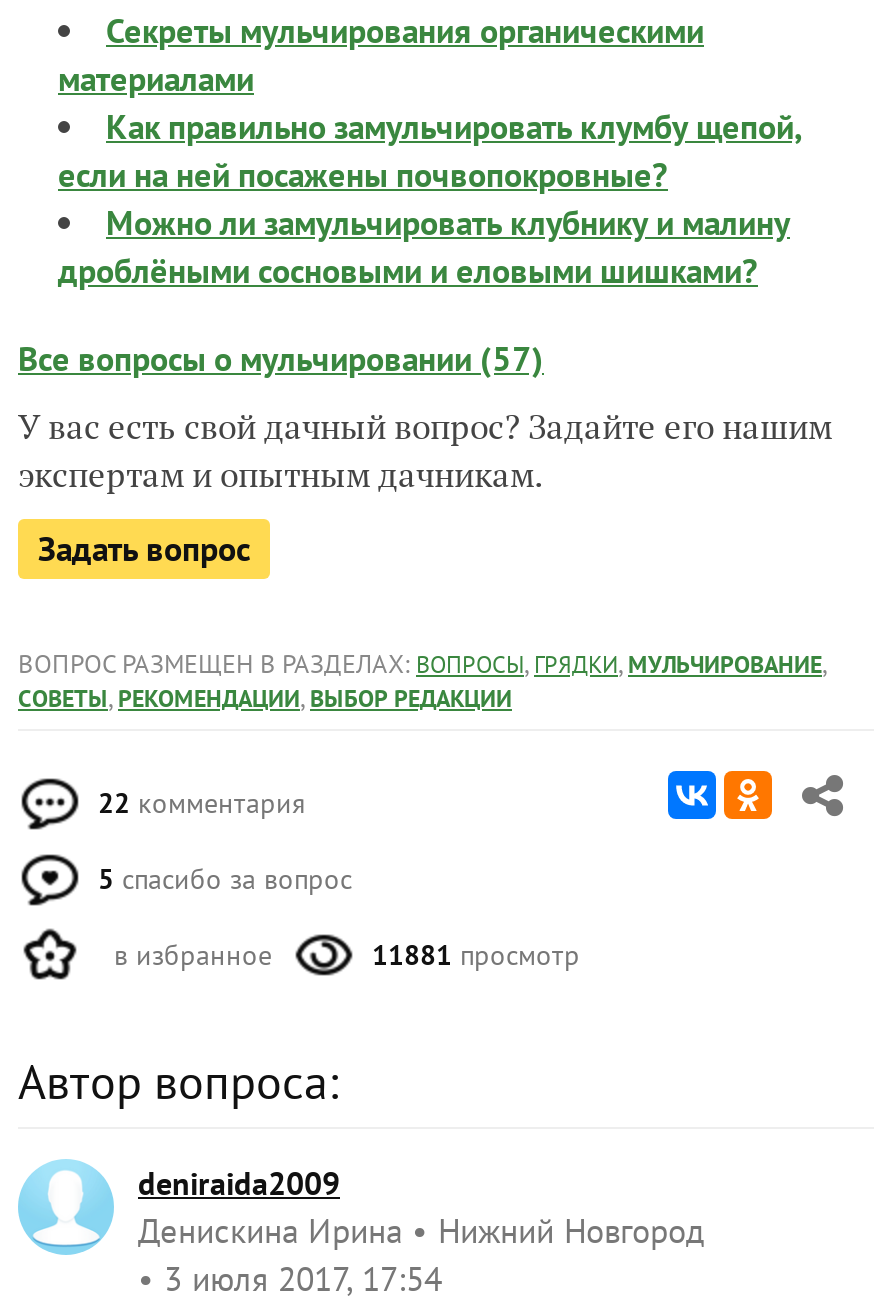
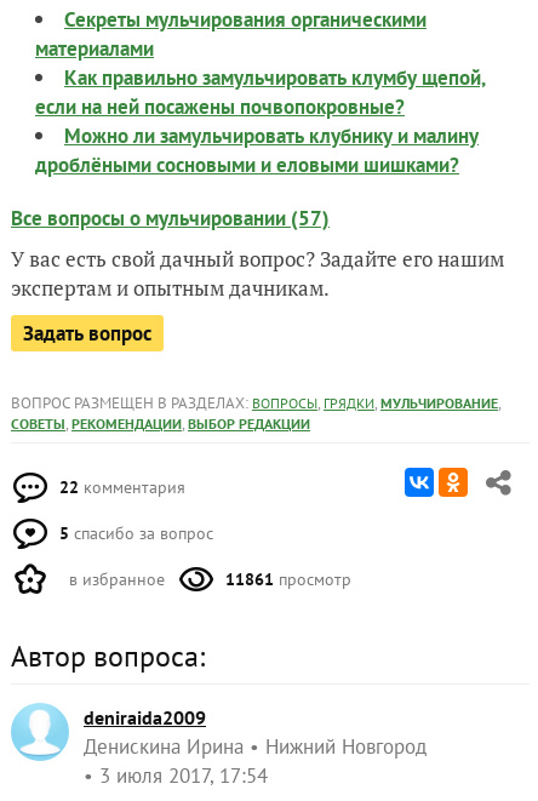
[372,937,580,973] 11881 просмотр -> [225,568,351,590] 11861 просмотр

